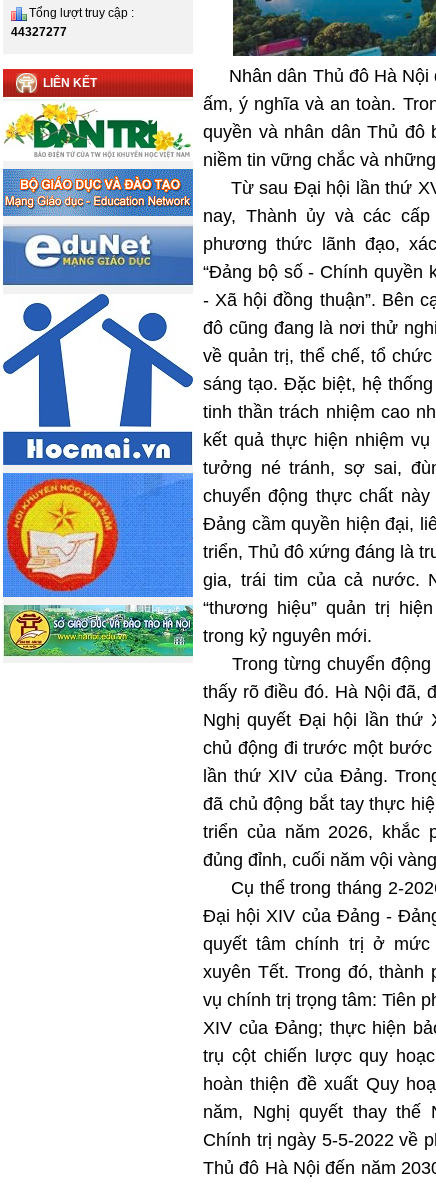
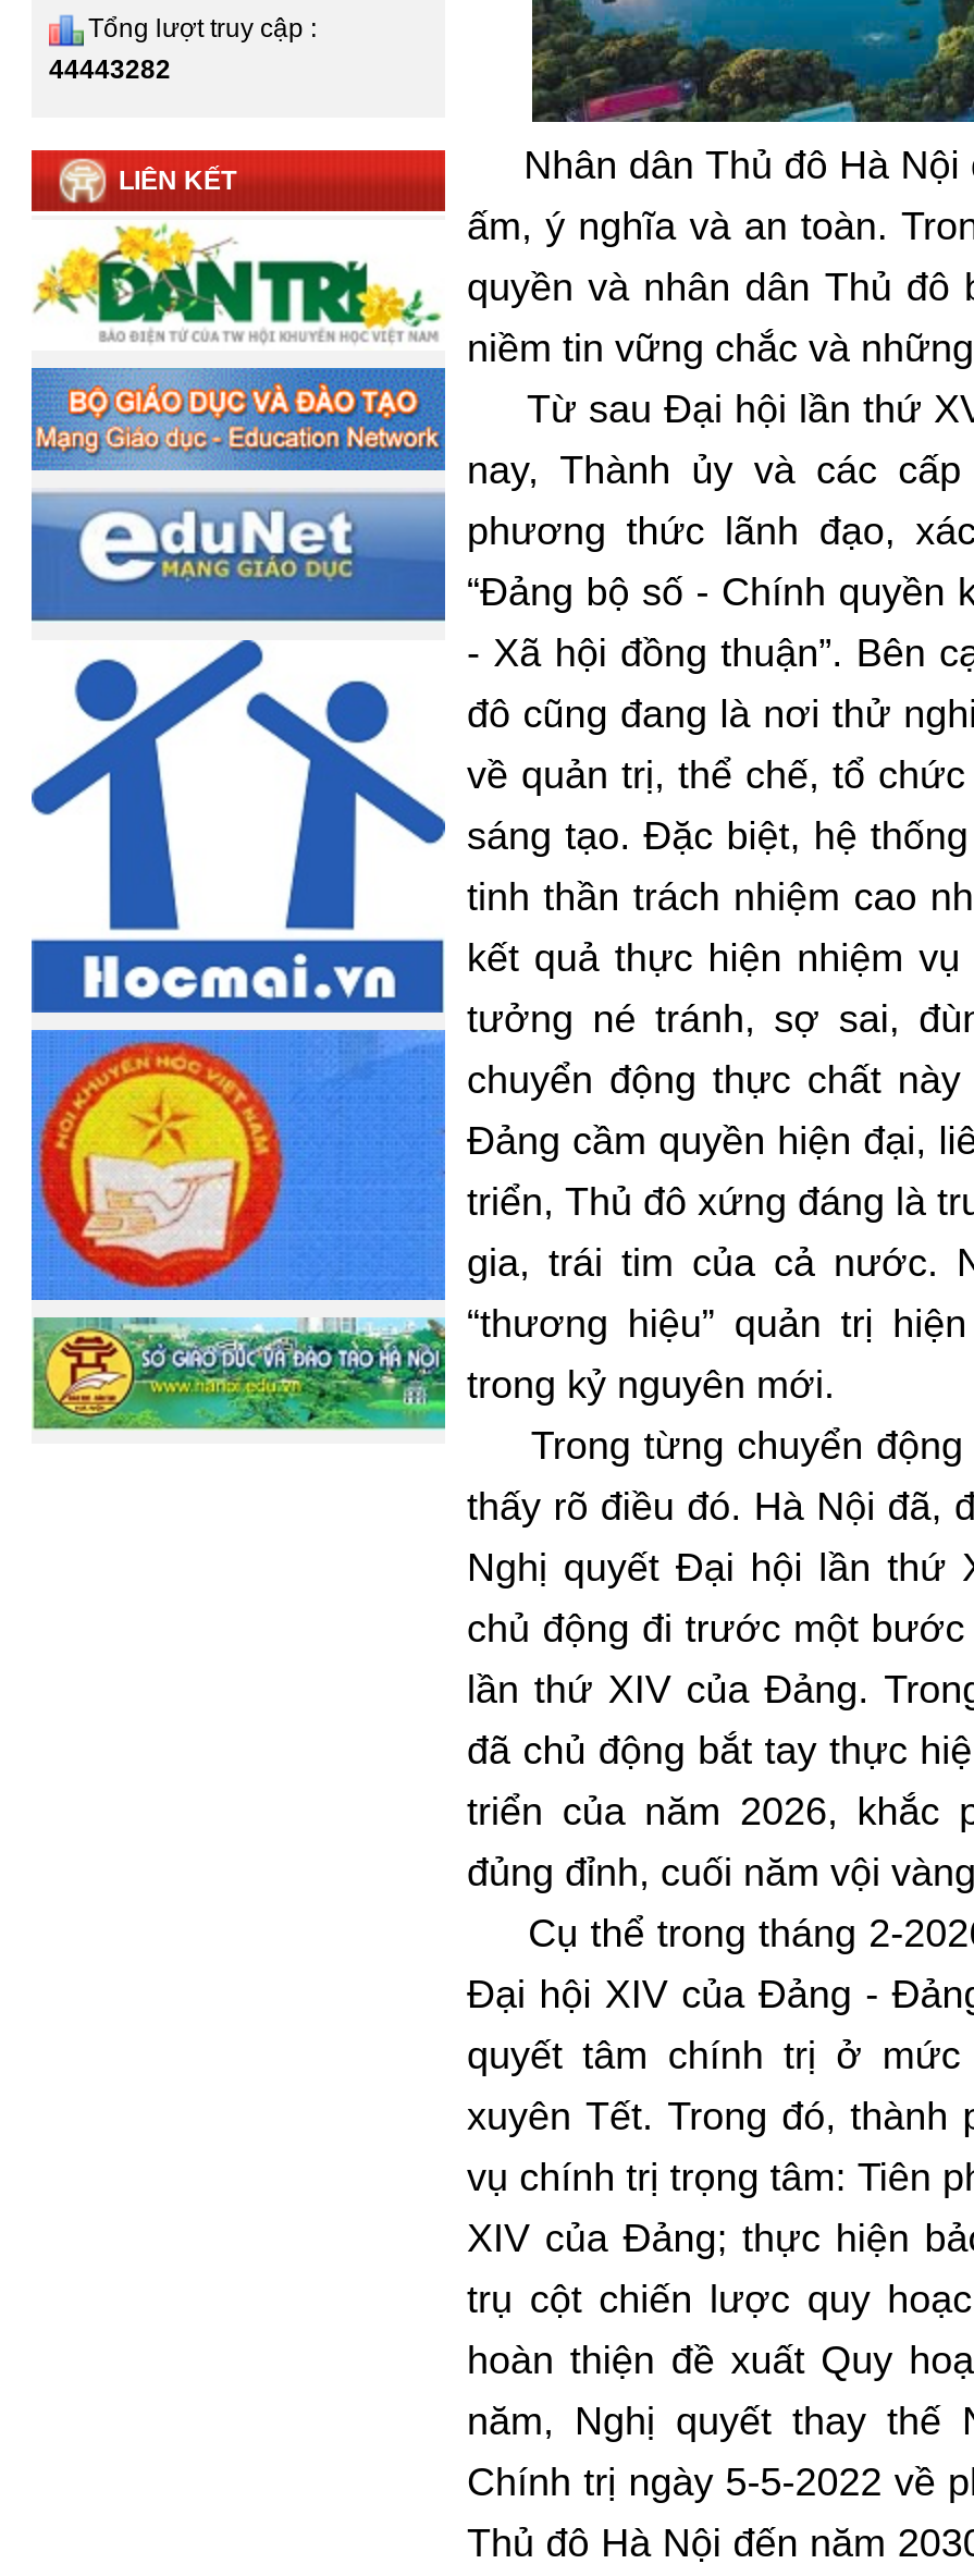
[11,25,67,39] 44327277 -> [49,54,171,85] 44443282

